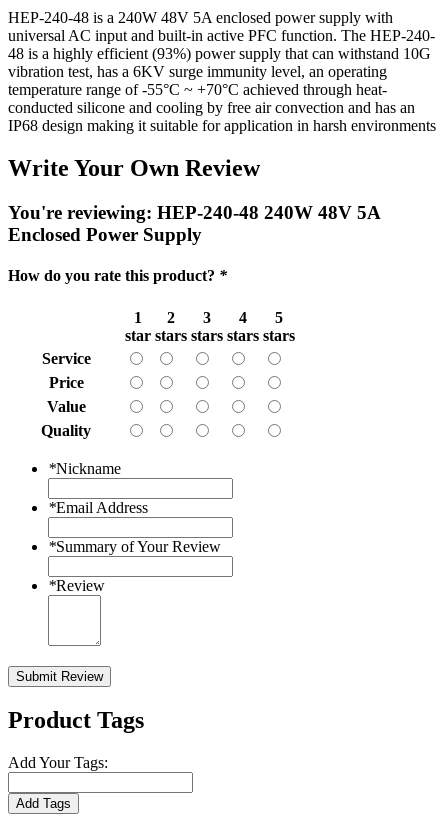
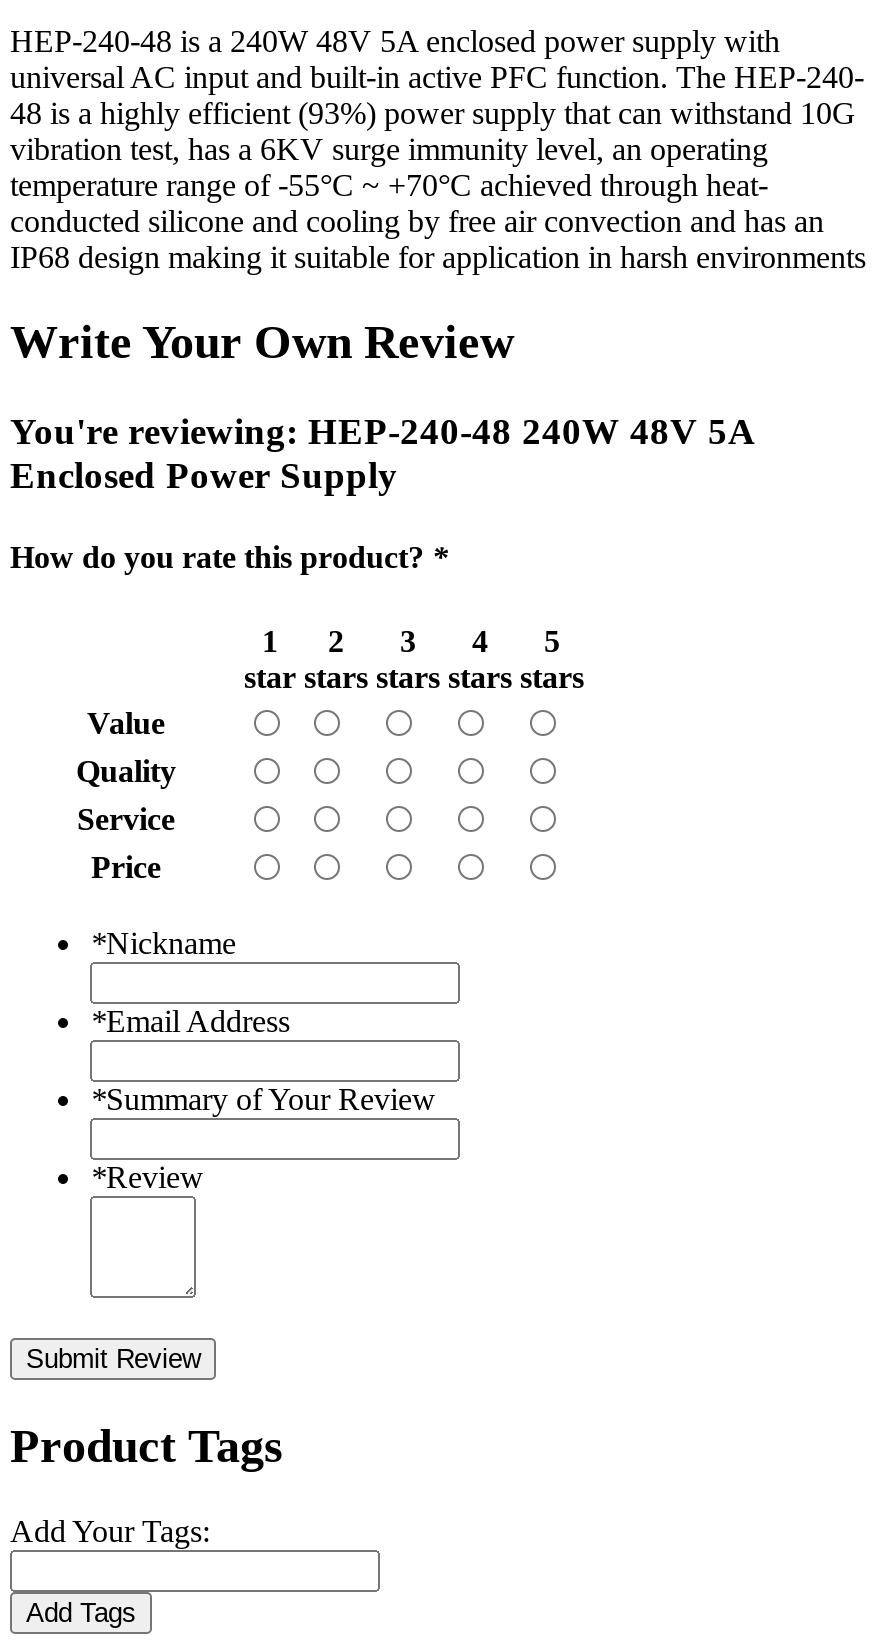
moved [41,350,90,391] -> [77,803,175,885]: Service | Price
moved [41,398,91,439] -> [76,707,176,789]: Value | Quality

